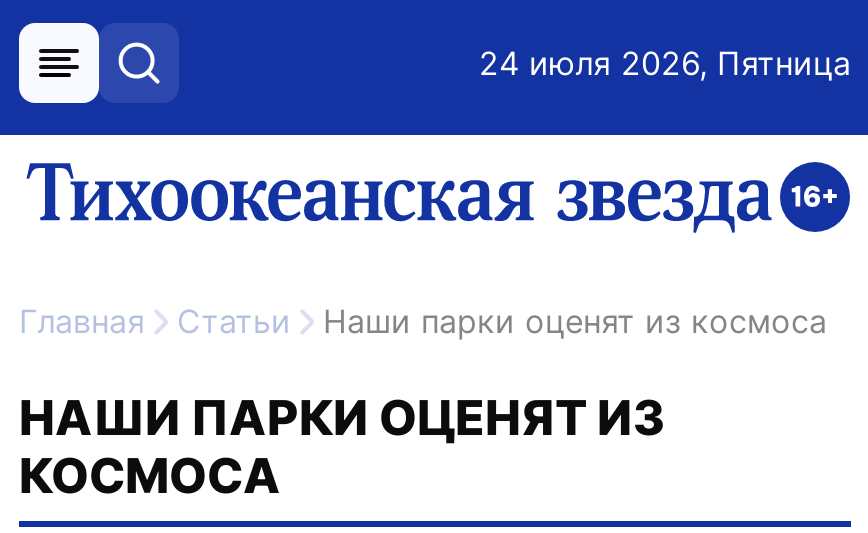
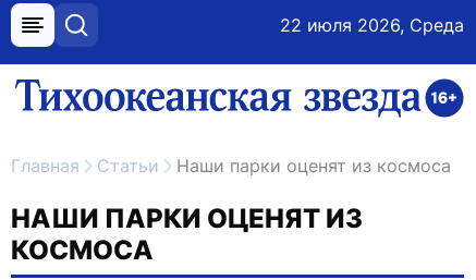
[479,43,851,83] 24 июля 2026, Пятница -> [280,14,464,36] 22 июля 2026, Среда

